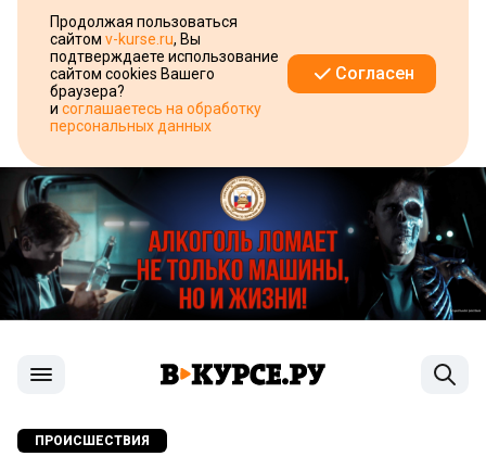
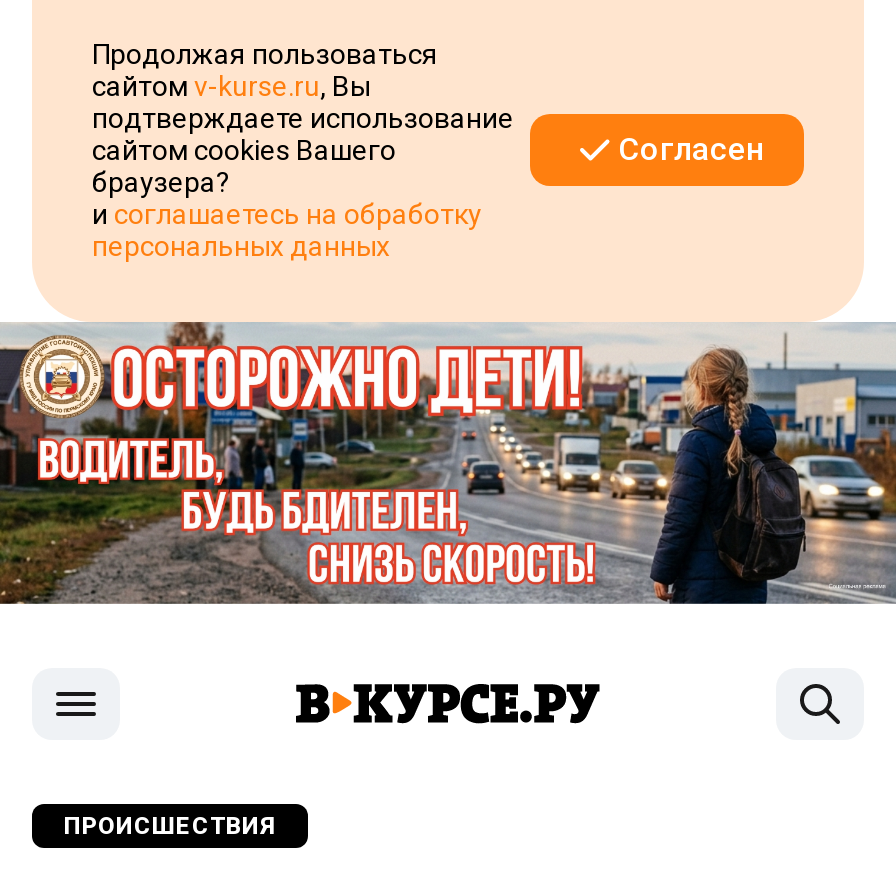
[3,166,483,321] [image] -> [6,320,890,606] [image]

